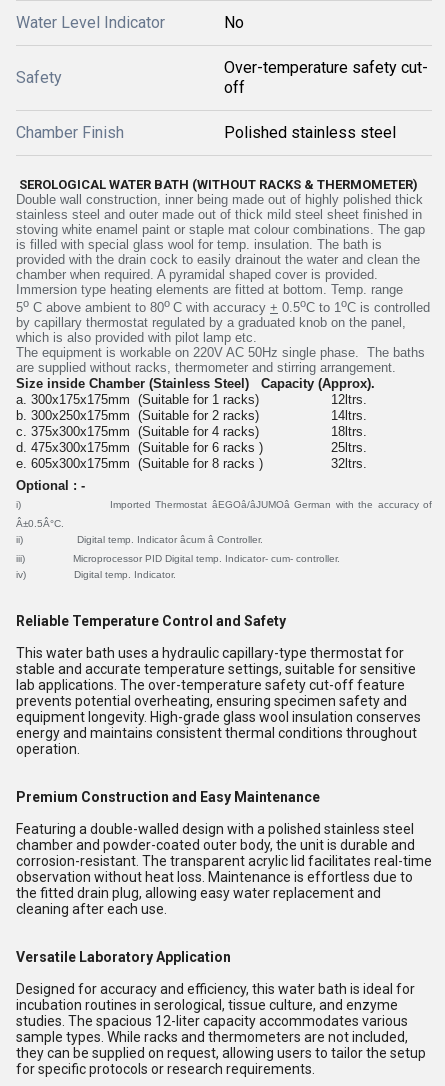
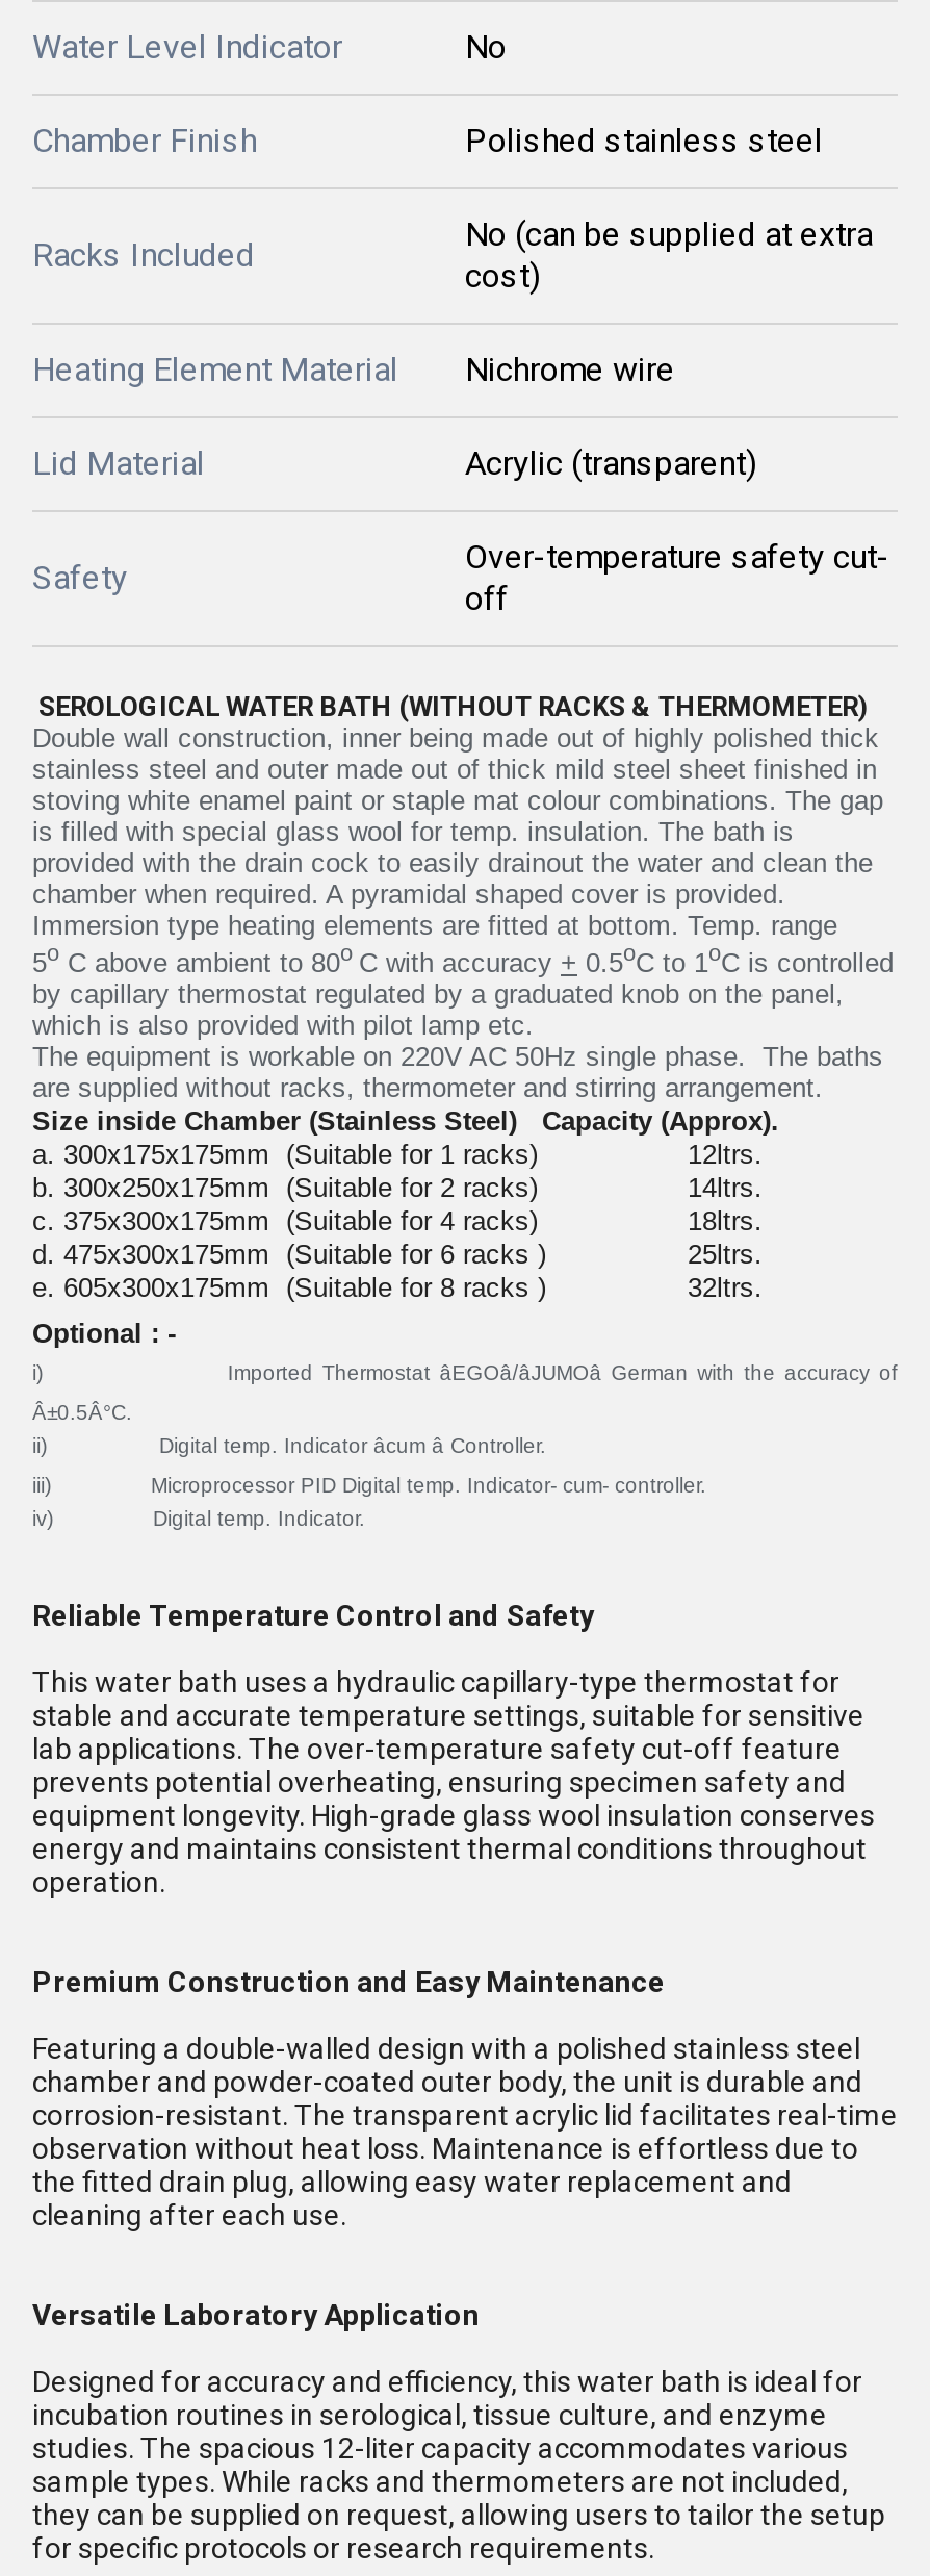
none -> [32,235,255,275] Racks Included
none -> [32,214,873,483] No (can be supplied at extra | cost) | Heating Element Material | Nichrome wire | Lid Material | Acrylic (transparent)
moved [16,58,428,97] -> [32,537,889,618]: Safety | Over-temperature safety cut- | off
moved [16,123,396,142] -> [32,121,823,160]: Chamber Finish | Polished stainless steel

